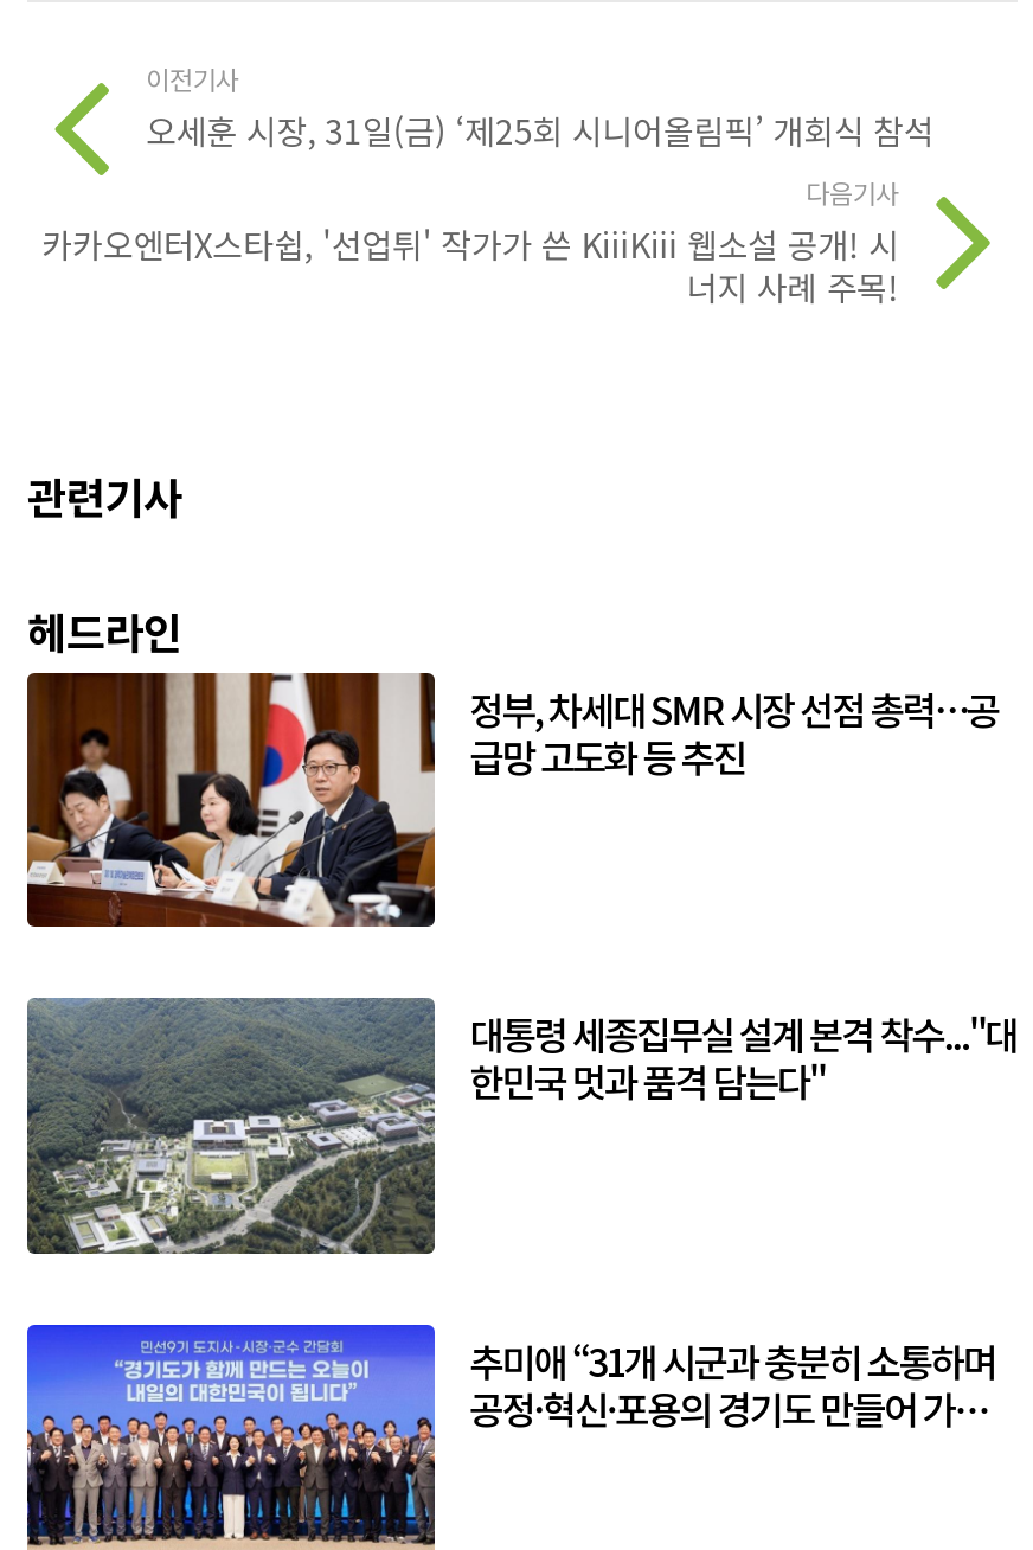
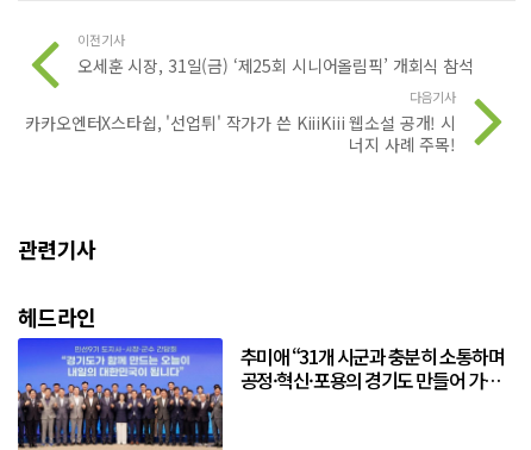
[25,671,999,929] [image] | 정부, 차세대 SMR 시장 선점 총력…공 | 급망 고도화 등 추진 -> none
[25,995,1016,1256] [image] | 대통령 세종집무실 설계 본격 착수..."대 | 한민국 멋과 품격 담는다" -> none

